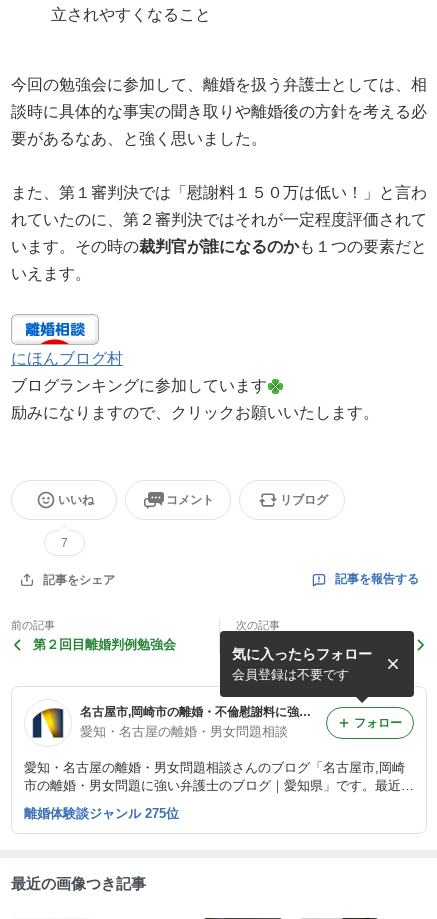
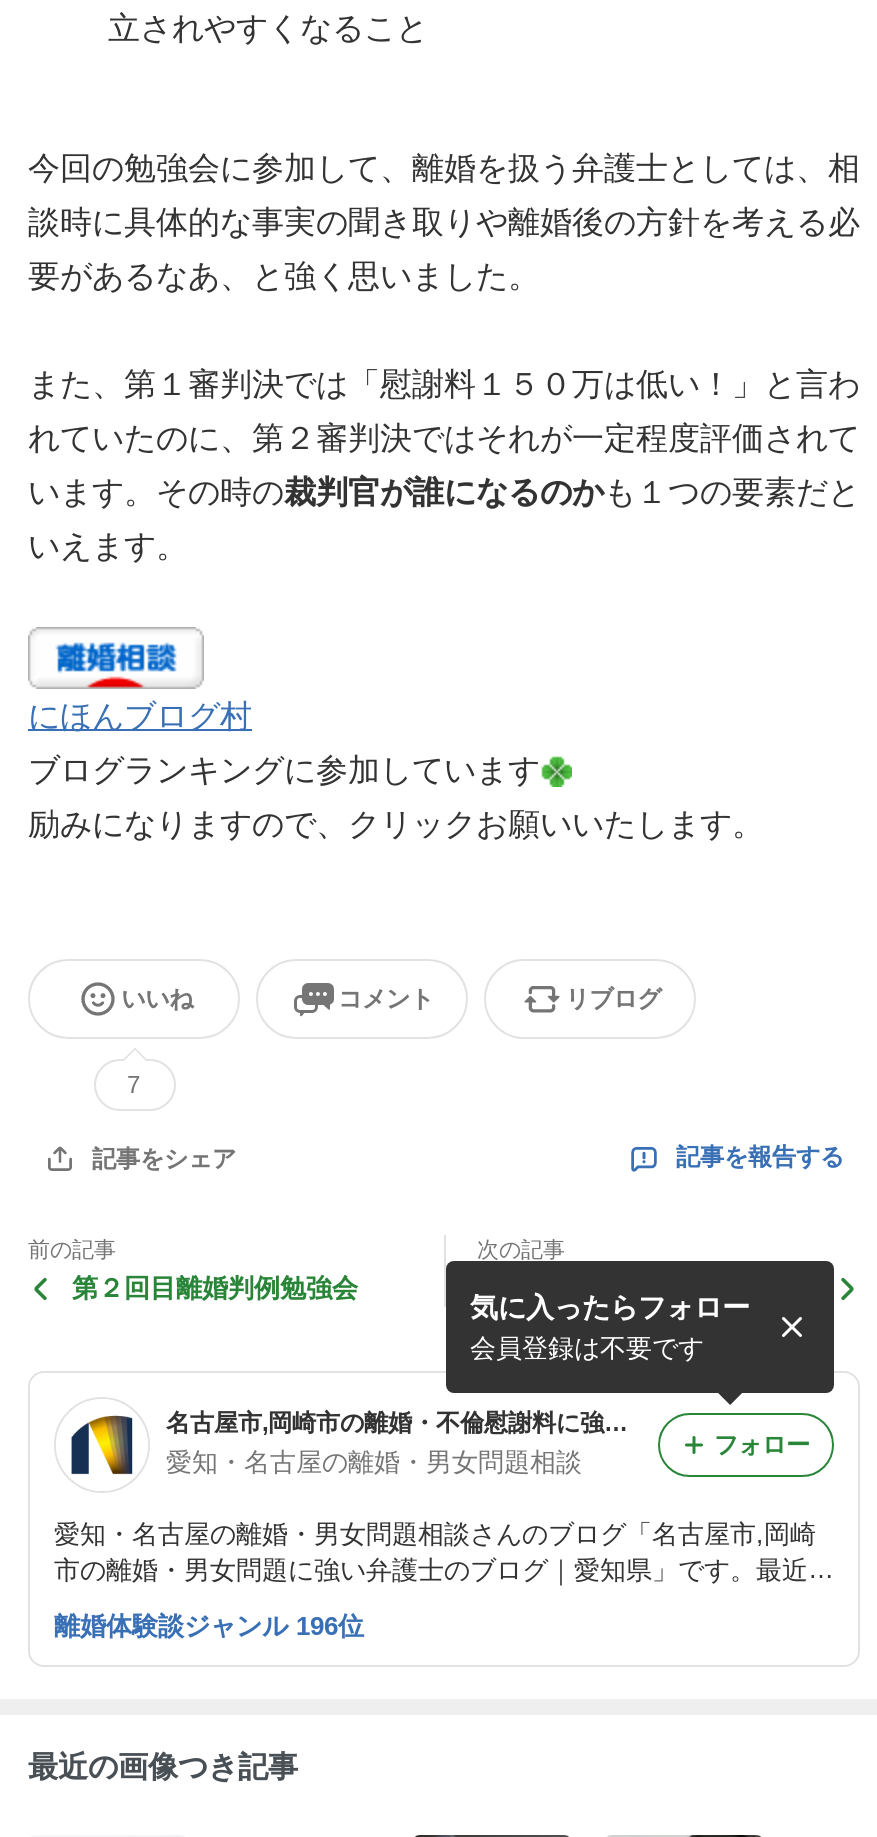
[24,806,179,821] 離婚体験談ジャンル 275位 -> [54,1610,364,1640] 離婚体験談ジャンル 196位

